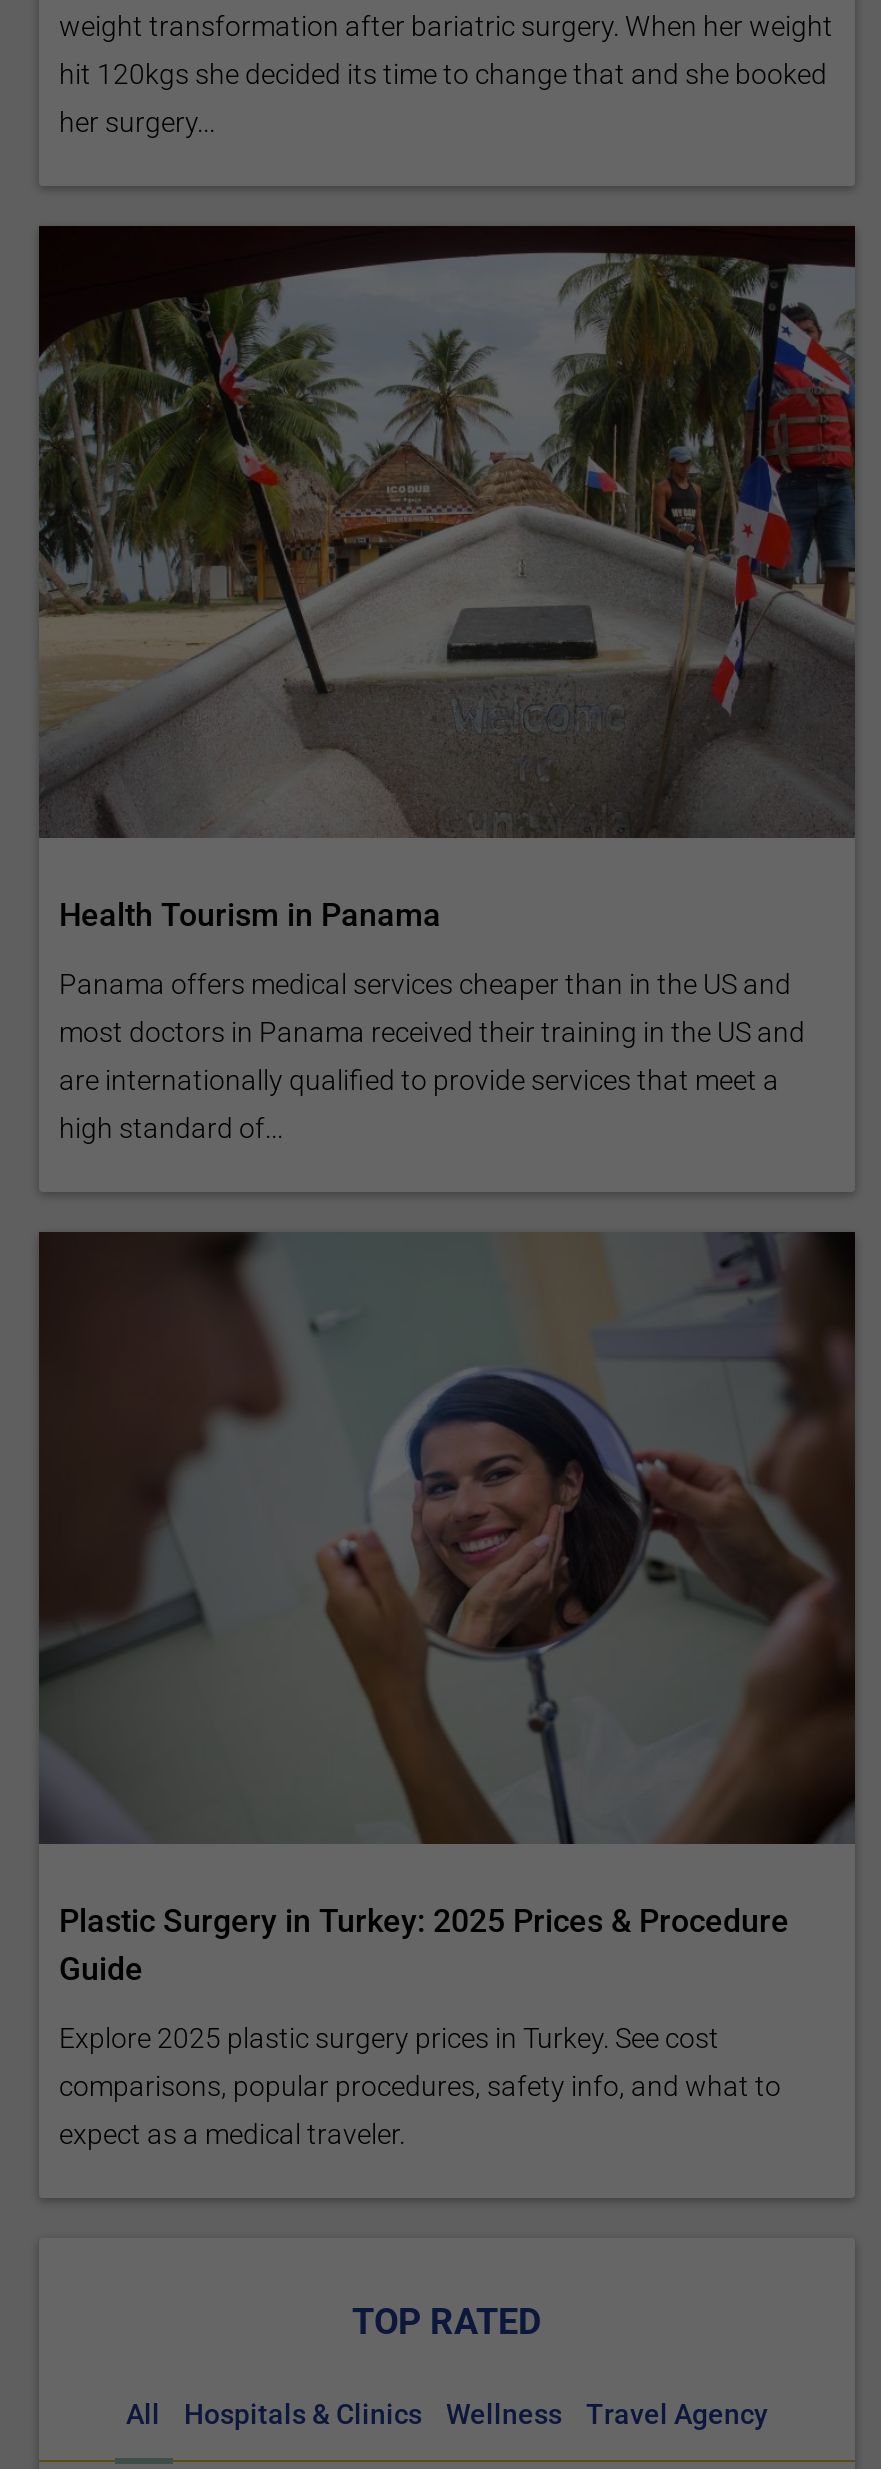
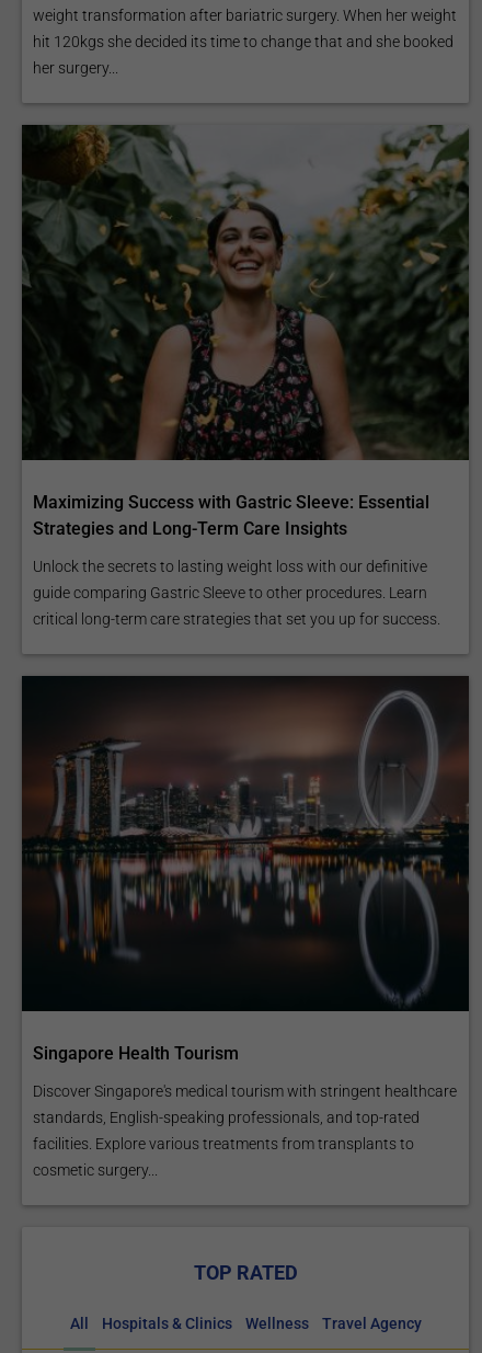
[37,223,857,934] [image] | Health Tourism in Panama -> [21,124,470,539] [image] | Maximizing Success with Gastric Sleeve: Essential | Strategies and Long-Term Care Insights
[59,968,791,1000] Panama offers medical services cheaper than in the US and -> [33,557,427,575] Unlock the secrets to lasting weight loss with our definitive
[59,1016,805,1048] most doctors in Panama received their training in the US and -> [33,584,427,601] guide comparing Gastric Sleeve to other procedures. Learn
[59,1064,779,1096] are internationally qualified to provide services that meet a -> [33,610,440,627] critical long-term care strategies that set you up for success.
[59,1112,283,1144] high standard of... -> [33,1043,239,1063] Singapore Health Tourism
[39,1231,855,1847] [image] -> [21,675,470,1012] [image]
[59,1902,789,1988] Plastic Surgery in Turkey: 2025 Prices & Procedure | Guide -> [33,1082,457,1100] Discover Singapore's medical tourism with stringent healthcare
[59,2022,719,2054] Explore 2025 plastic surgery prices in Turkey. See cost -> [33,1108,420,1126] standards, English-speaking professionals, and top-rated
[59,2070,781,2102] comparisons, popular procedures, safety info, and what to -> [33,1135,414,1152] facilities. Explore various treatments from transplants to
[59,2118,405,2150] expect as a medical traveler. -> [33,1161,158,1178] cosmetic surgery...

